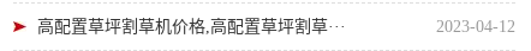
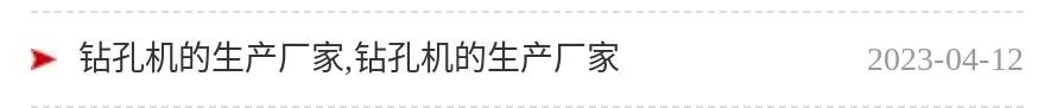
[37,18,346,35] 高配置草坪割草机价格,高配置草坪割草··· -> [78,41,620,77] 钻孔机的生产厂家,钻孔机的生产厂家

